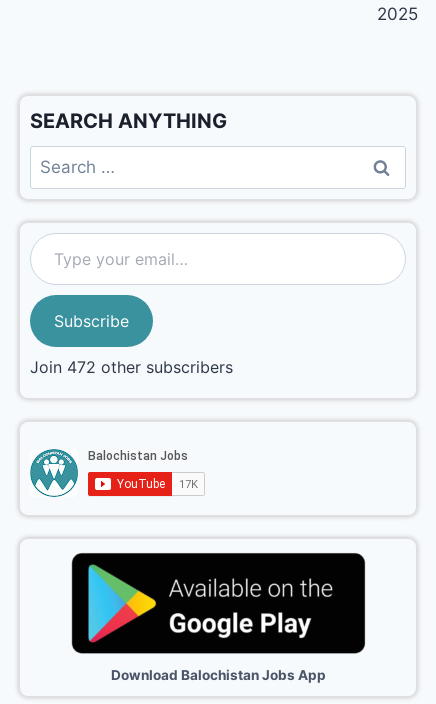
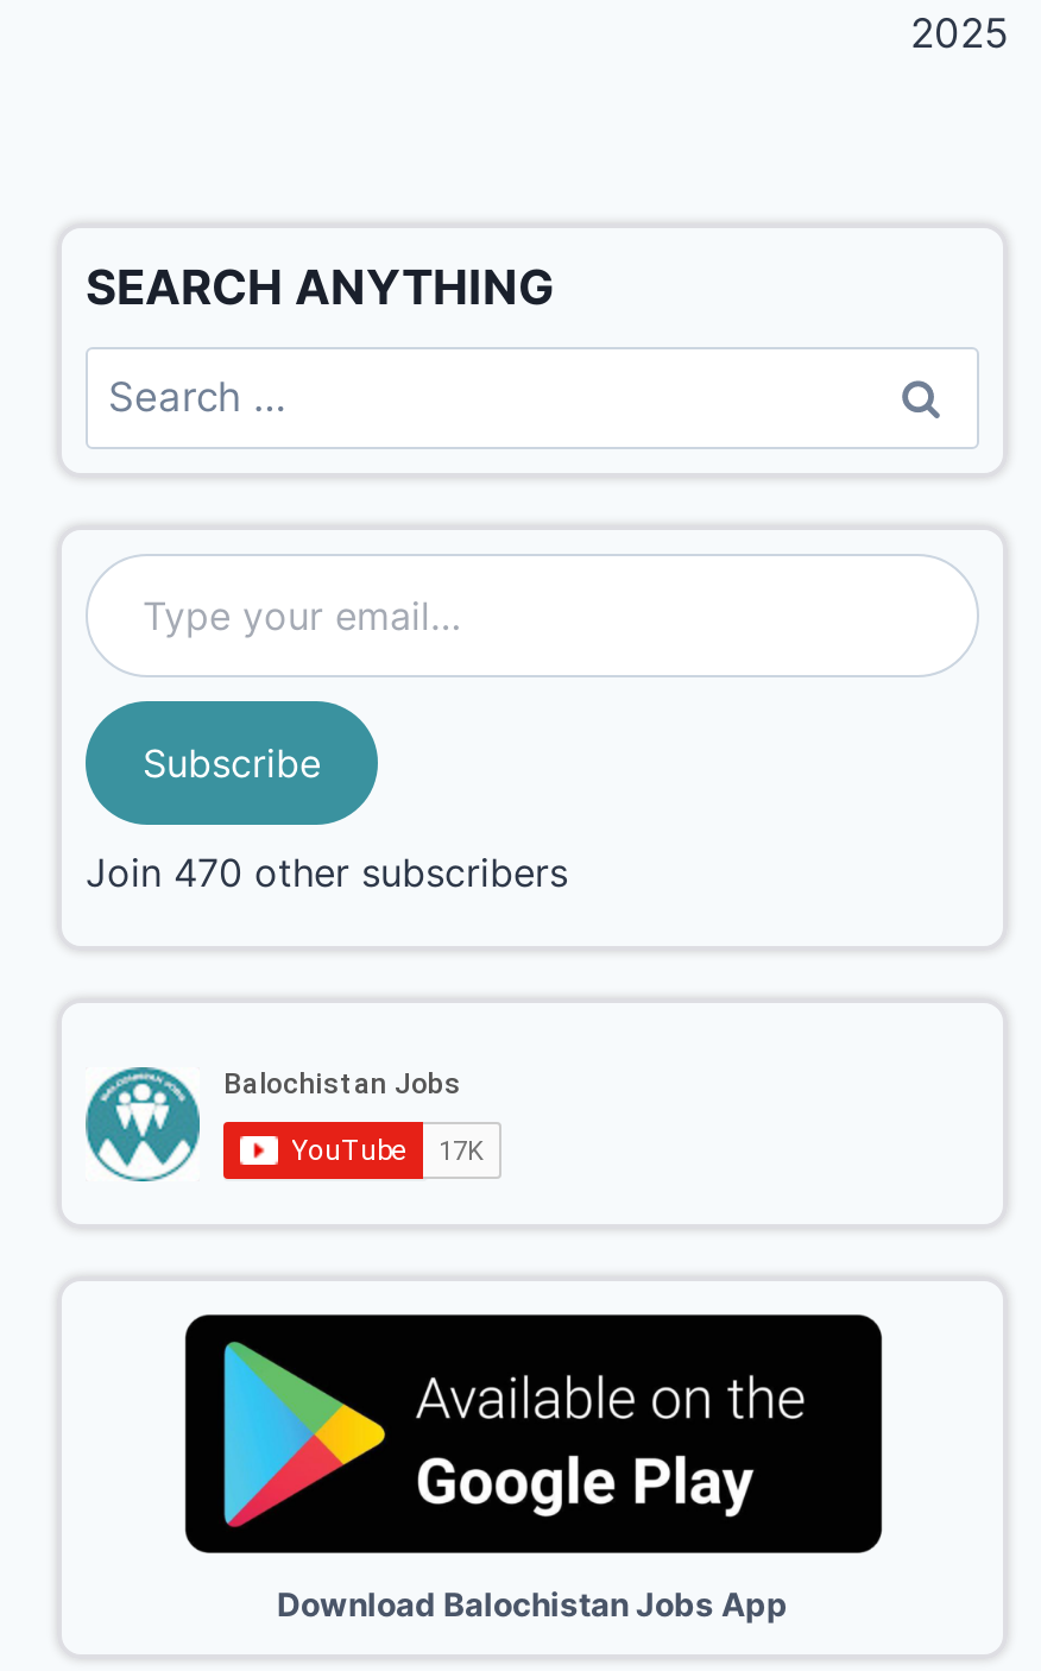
[30,357,233,377] Join 472 other subscribers -> [86,848,568,896] Join 470 other subscribers

